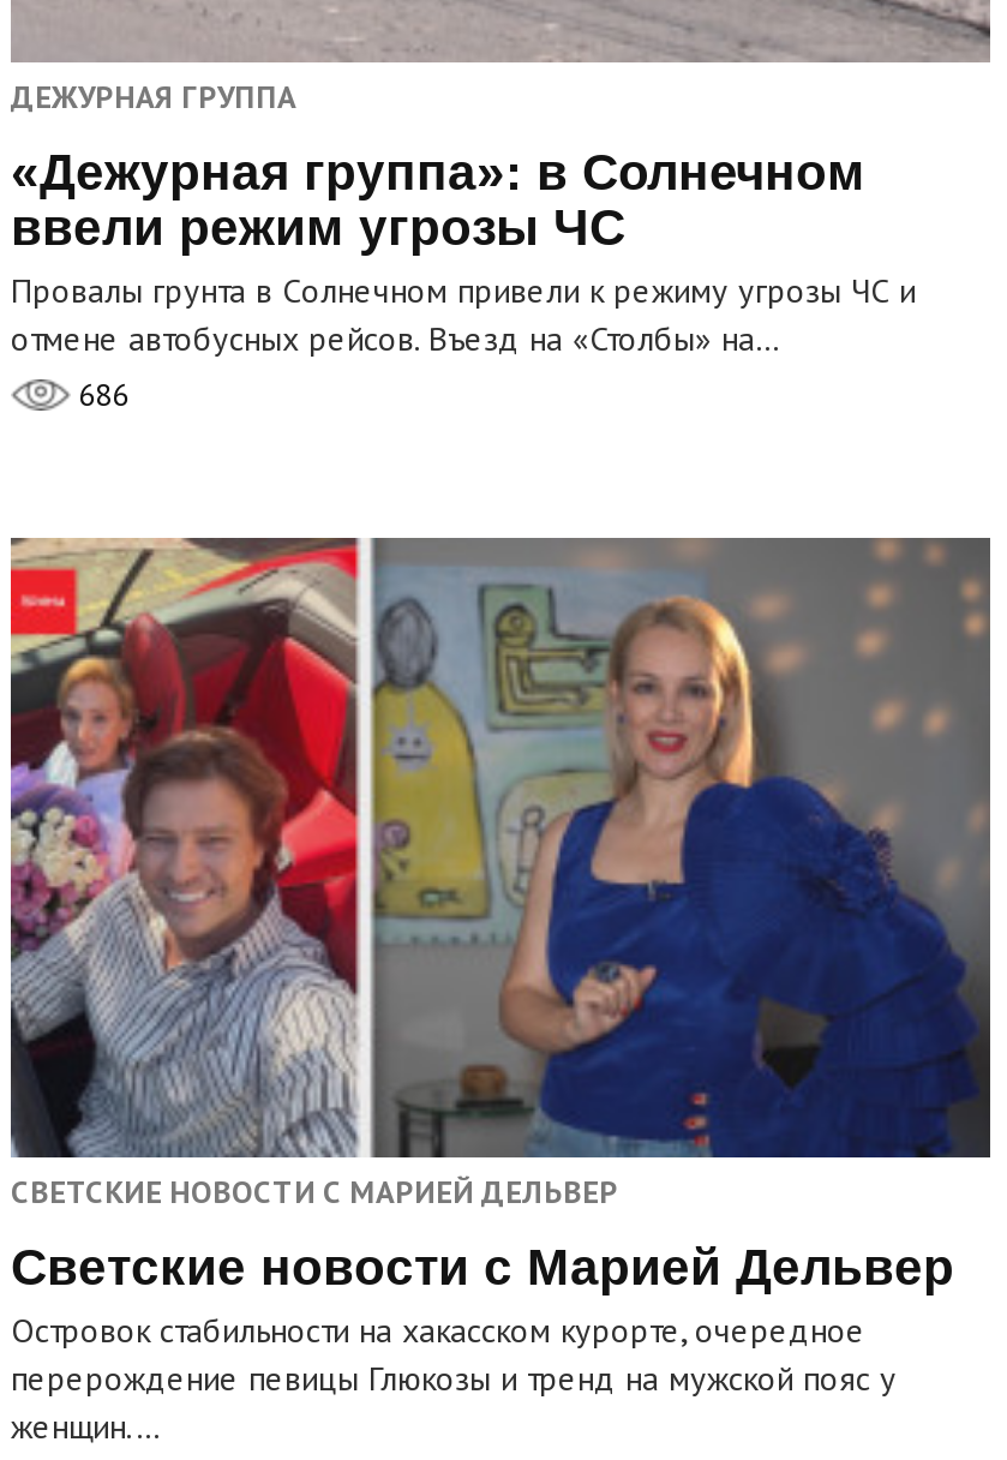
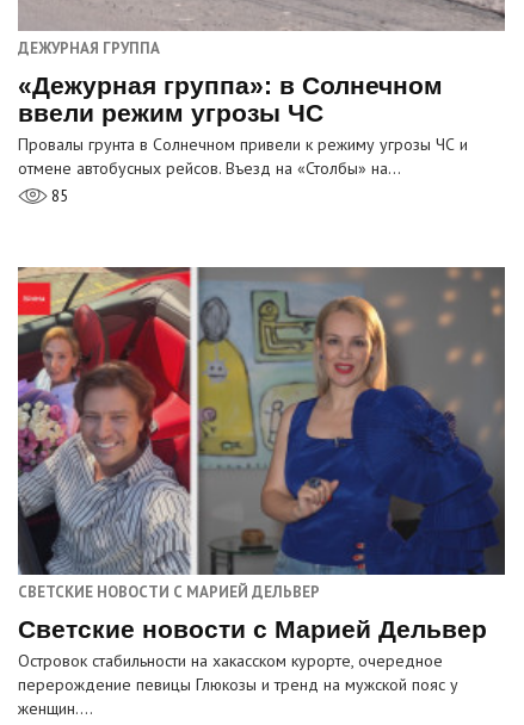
[71,375,128,416] 686 -> [48,186,68,206] 85

